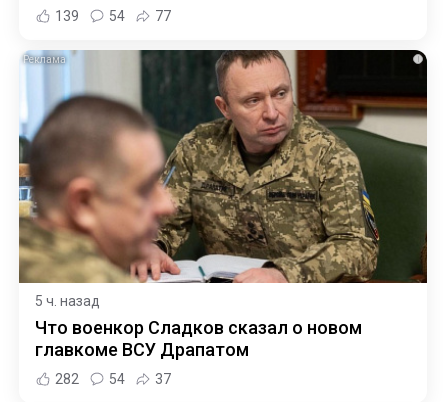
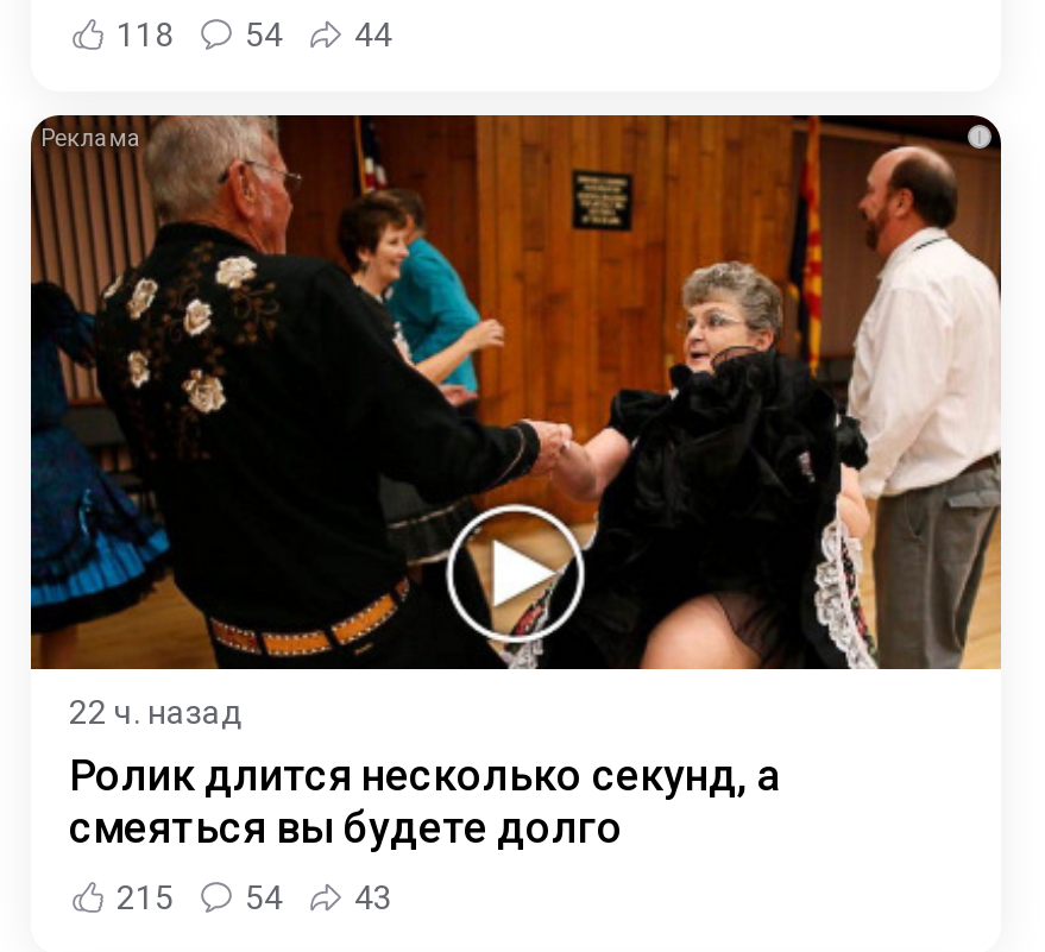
[55,8,79,24] 139 -> [117,16,174,54] 118
[155,8,171,24] 77 -> [354,16,392,54] 44
[18,49,428,360] [image] | 5 ч. назад | Что военкор Сладков сказал о новом | главкоме ВСУ Драпатом -> [29,113,1003,852] [image] | 22 ч. назад | Ролик длится несколько секунд, а | смеяться вы будете долго
[55,371,79,387] 282 -> [117,878,174,916] 215
[155,371,171,387] 37 -> [354,878,392,916] 43

